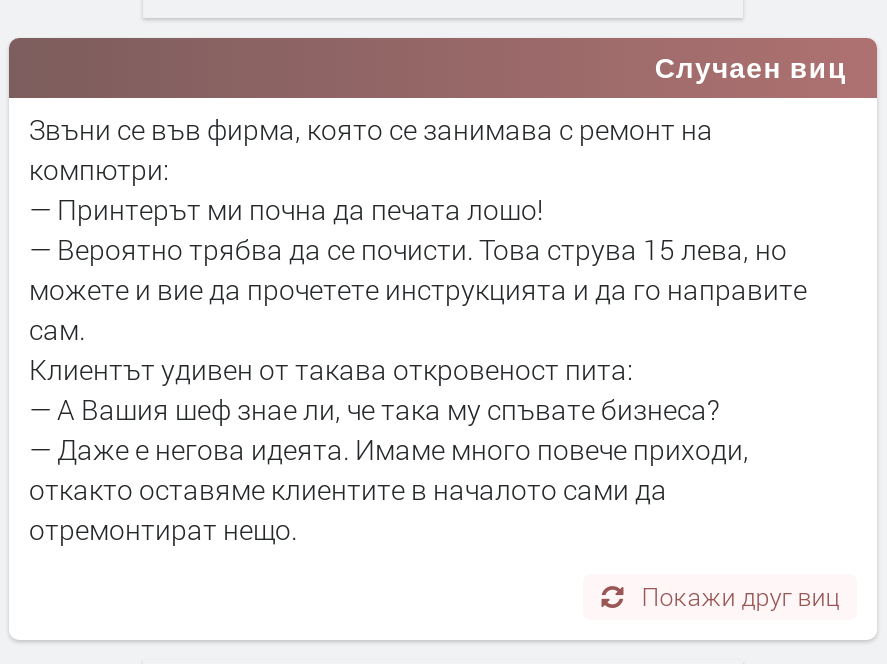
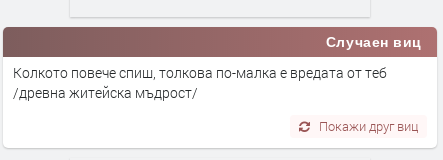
[29,109,807,547] Звъни се във фирма, която се занимава с ремонт на | компютри: | — Принтерът ми почна да печата лошо! | — Вероятно трябва да се почисти. Това струва 15 лева, но | можете и вие да прочетете инструкцията и да го направите | сам. | Клиентът удивен от такава откровеност пита: | — А Вашия шеф знае ли, че така му спъвате бизнеса? | — Даже е негова идеята. Имаме много повече приходи, | откакто оставяме клиентите в началото сами да | отремонтират нещо. -> [13,62,387,101] Колкото повече спиш, толкова по-малка е вредата от теб | /древна житейска мъдрост/

